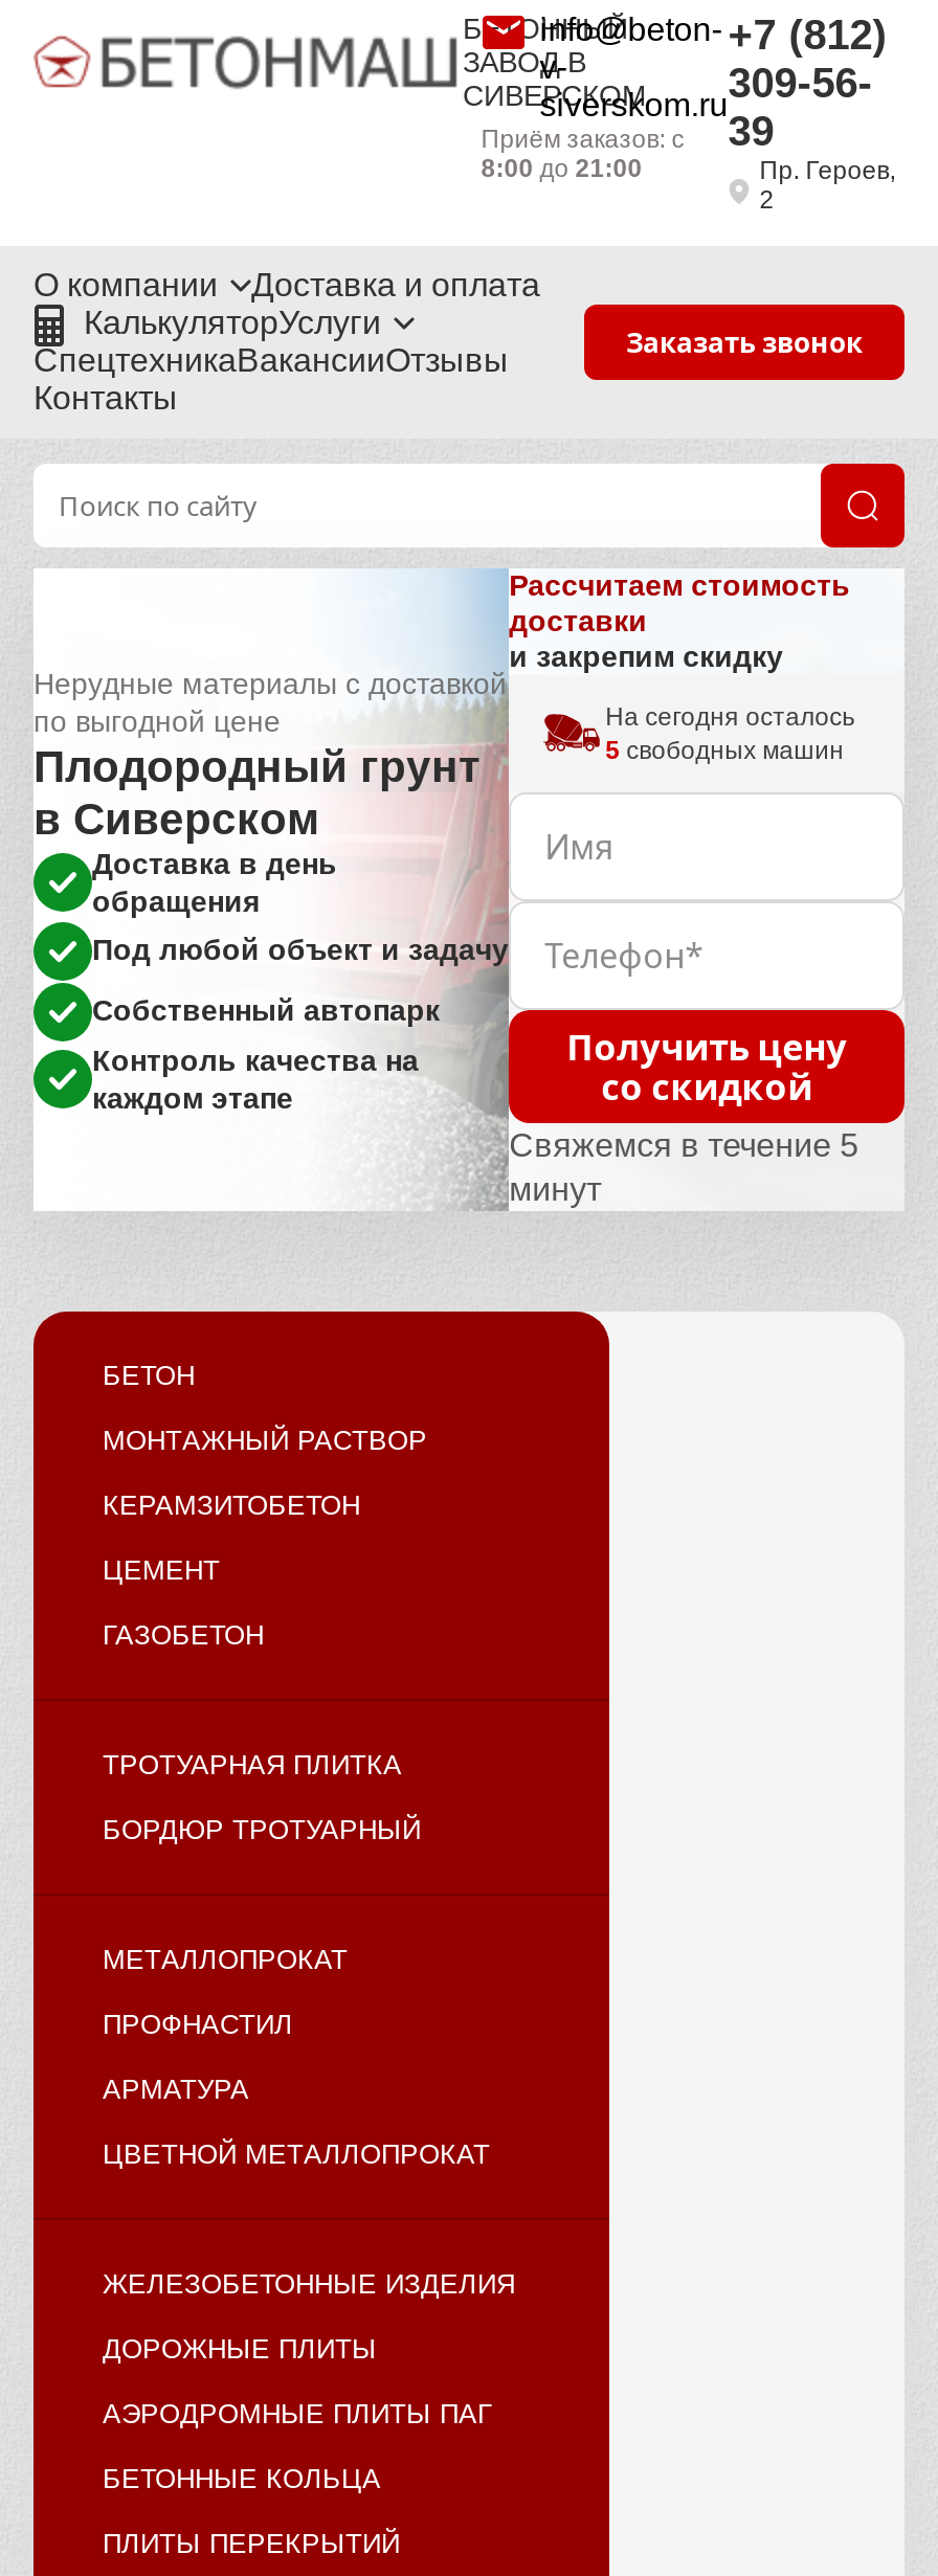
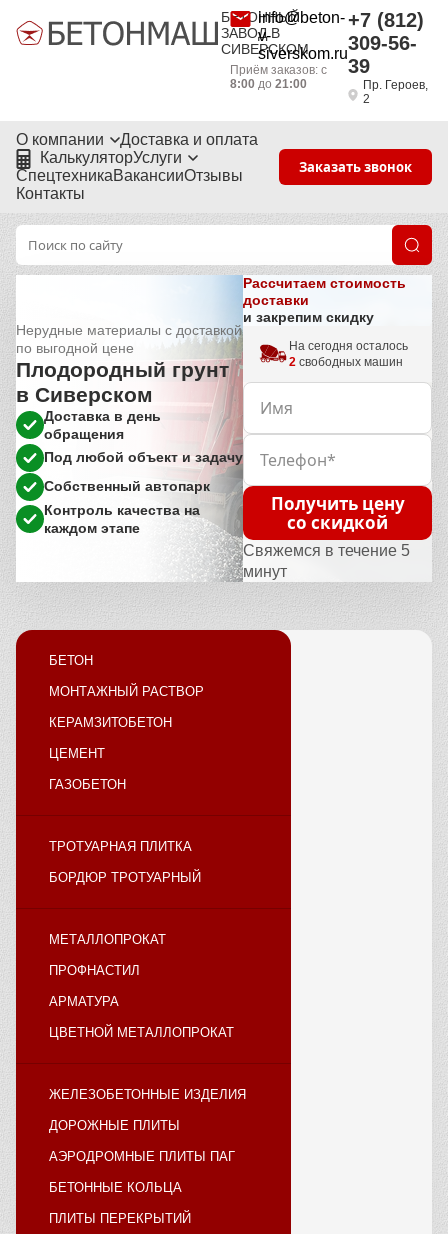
[605,736,844,765] 5 свободных машин -> [289,355,403,369] 2 свободных машин

